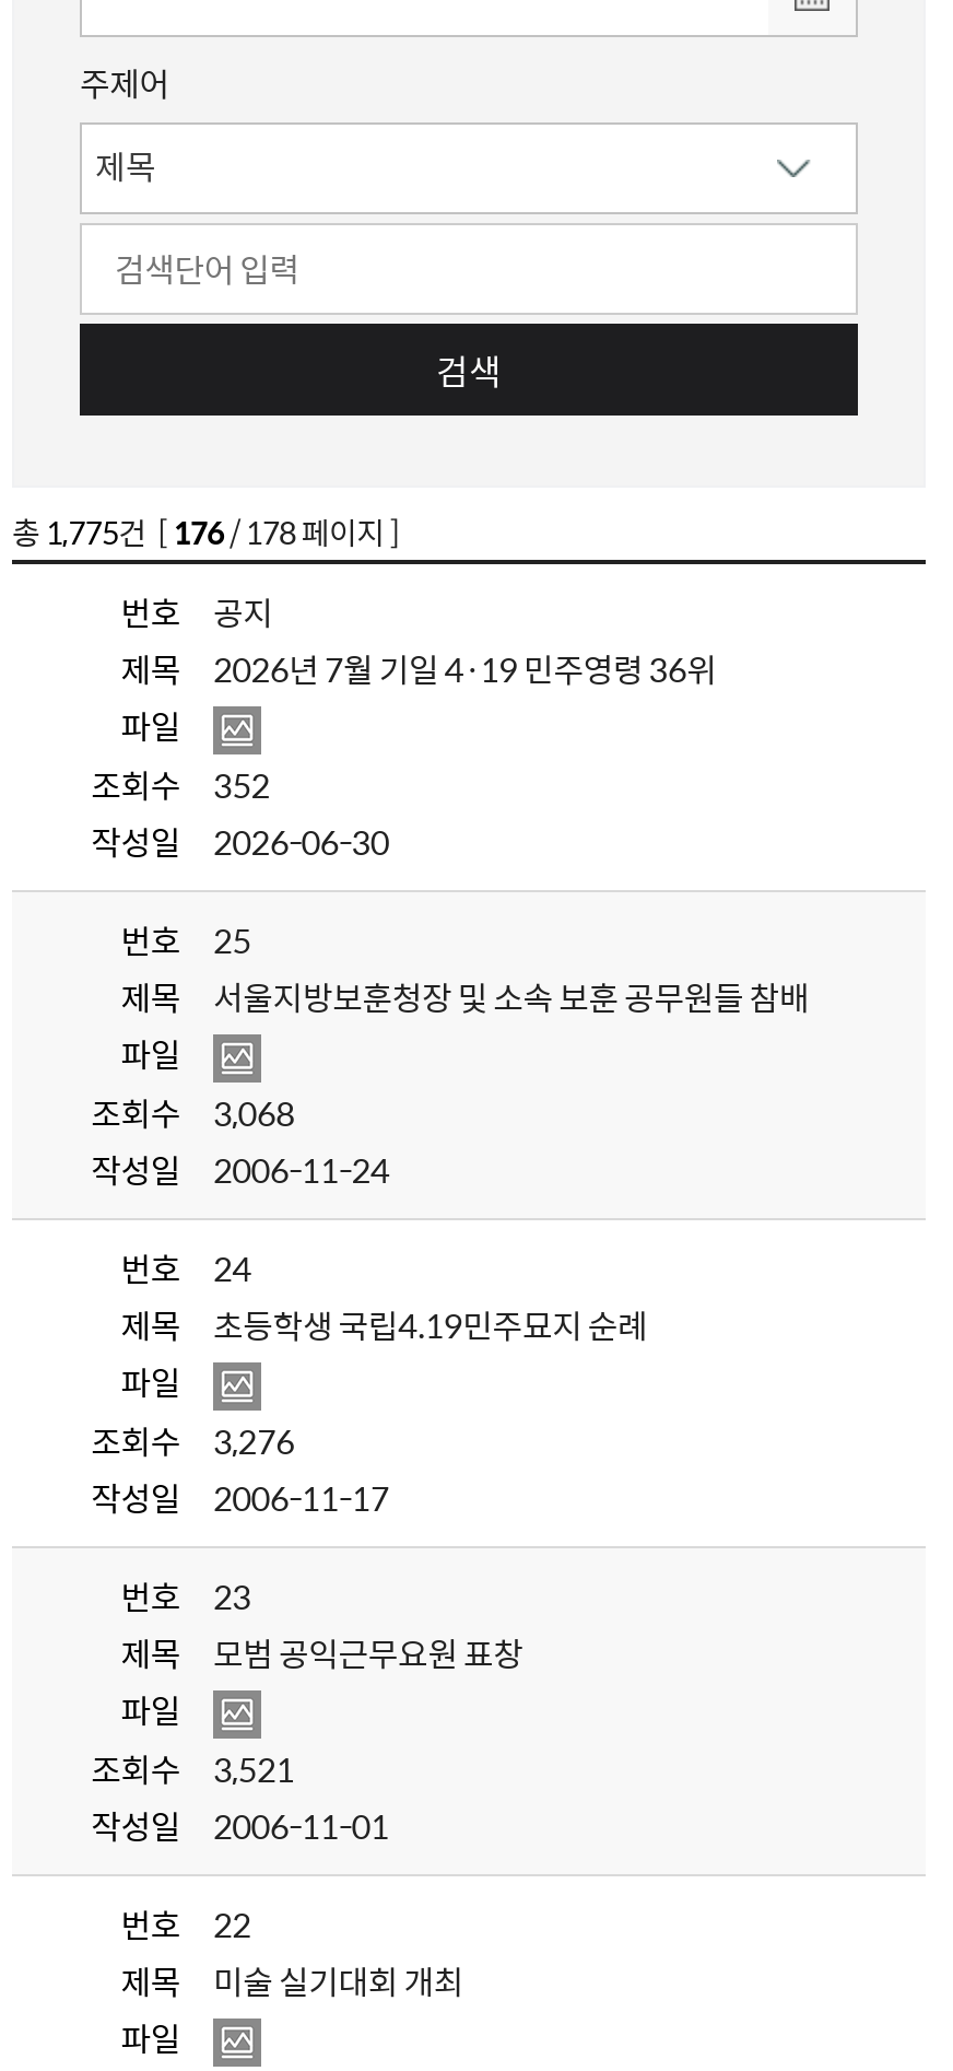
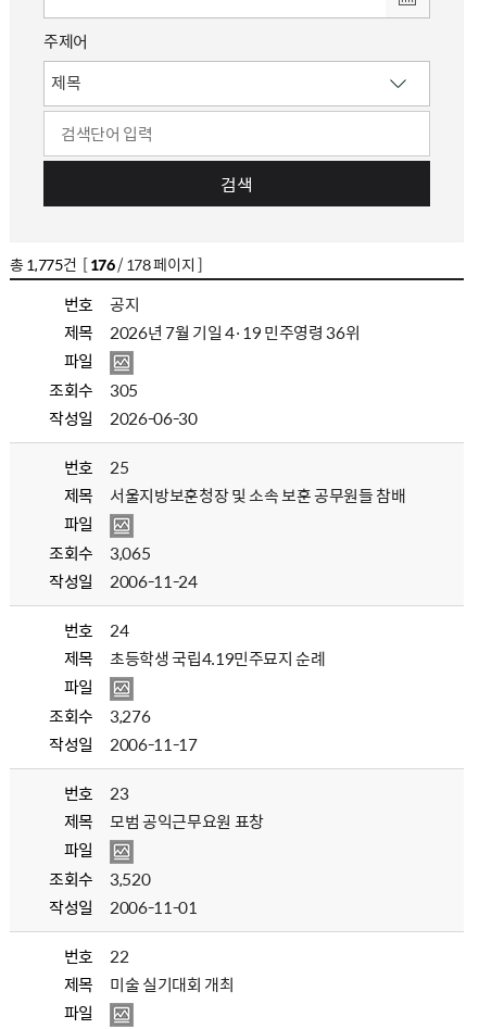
[91,761,270,809] 조회수 352 -> [49,378,138,402] 조회수 305
[91,1089,294,1137] 조회수 3,068 -> [49,541,150,565] 조회수 3,065
[91,1745,294,1793] 조회수 3,521 -> [49,867,150,891] 조회수 3,520

